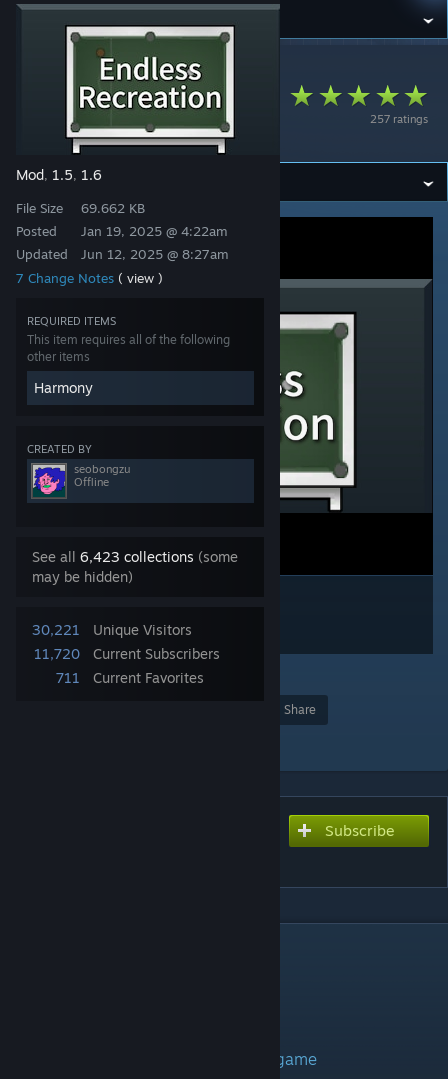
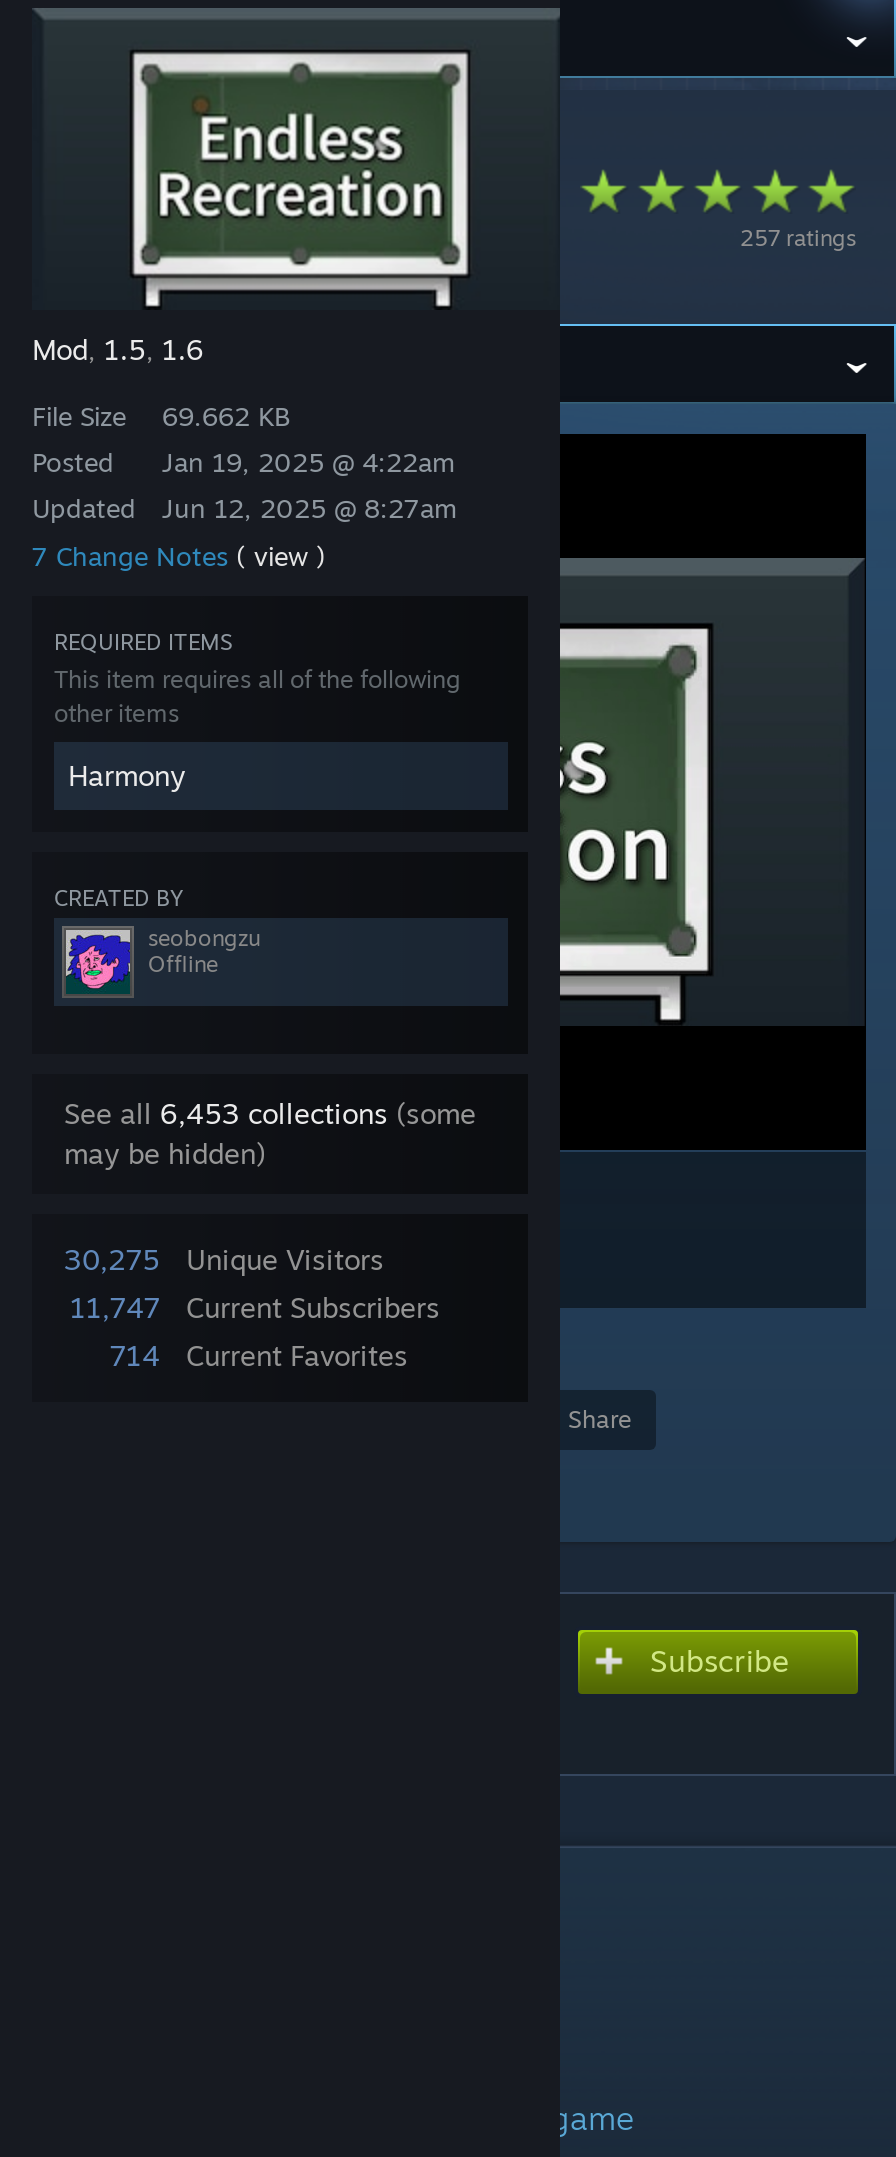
[32,548,238,565] See all 6,423 collections (some -> [64,1096,476,1130] See all 6,453 collections (some
[32,621,192,638] 30,221 Unique Visitors -> [64,1242,384,1276] 30,275 Unique Visitors
[34,645,220,662] 11,720 Current Subscribers -> [70,1290,440,1324] 11,747 Current Subscribers
[56,669,80,686] 711 -> [110,1338,160,1372] 714

